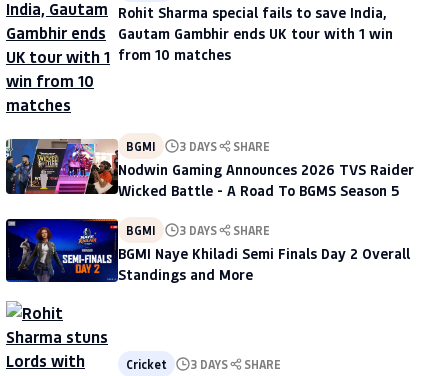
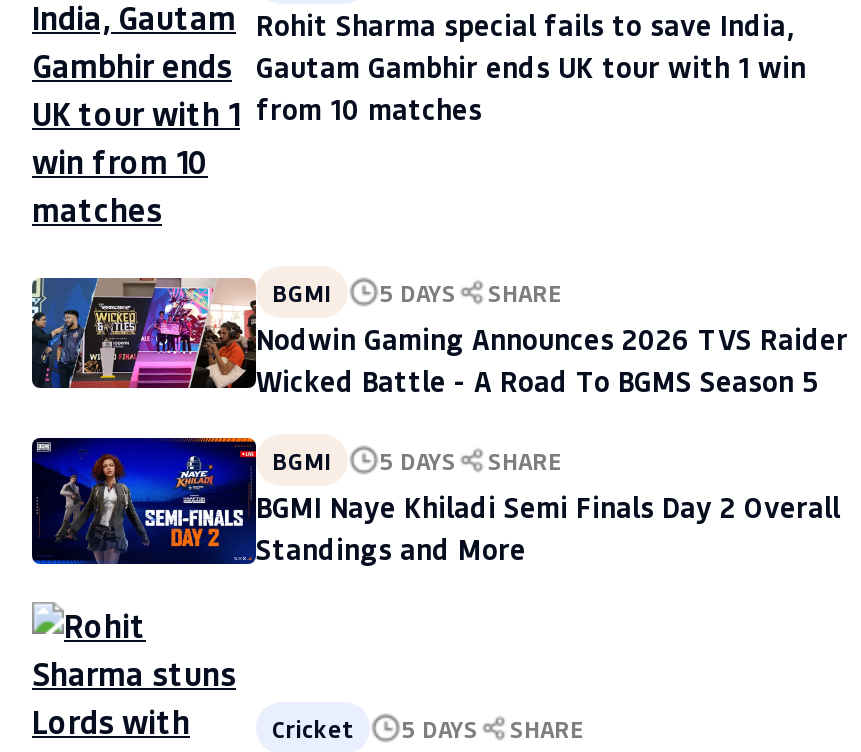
[126,138,270,154] BGMI 3 DAYS SHARE -> [272,276,562,308] BGMI 5 DAYS SHARE
[126,222,270,238] BGMI 3 DAYS SHARE -> [272,444,562,476] BGMI 5 DAYS SHARE
[126,356,281,372] Cricket 3 DAYS SHARE -> [272,712,584,744] Cricket 5 DAYS SHARE

